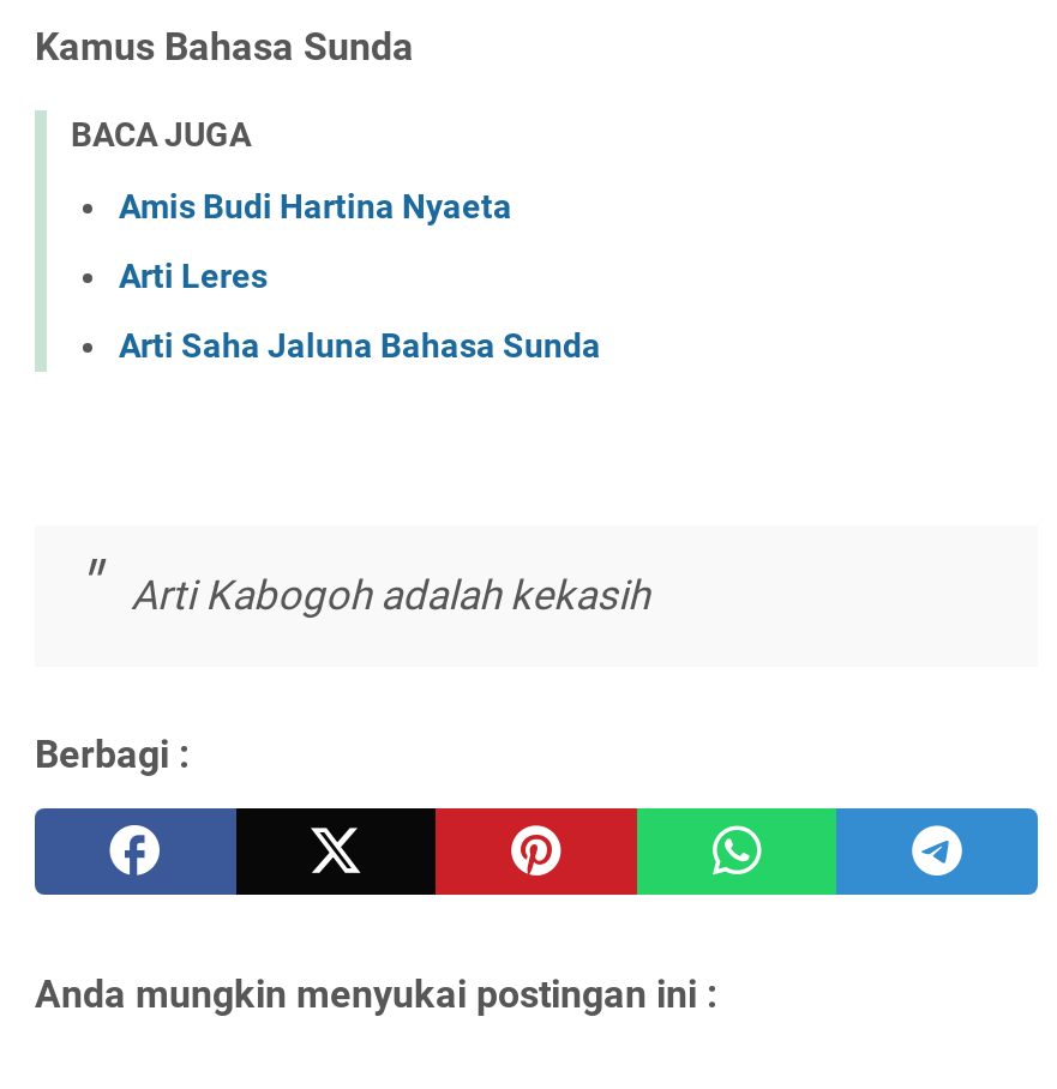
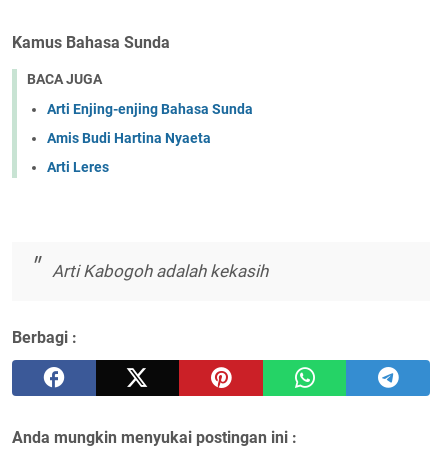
none -> [47,101,253,117] Arti Enjing-enjing Bahasa Sunda
moved [119,188,512,296] -> [47,130,211,175]: Amis Budi Hartina Nyaeta | Arti Leres
[119,327,601,366] Arti Saha Jaluna Bahasa Sunda -> none

